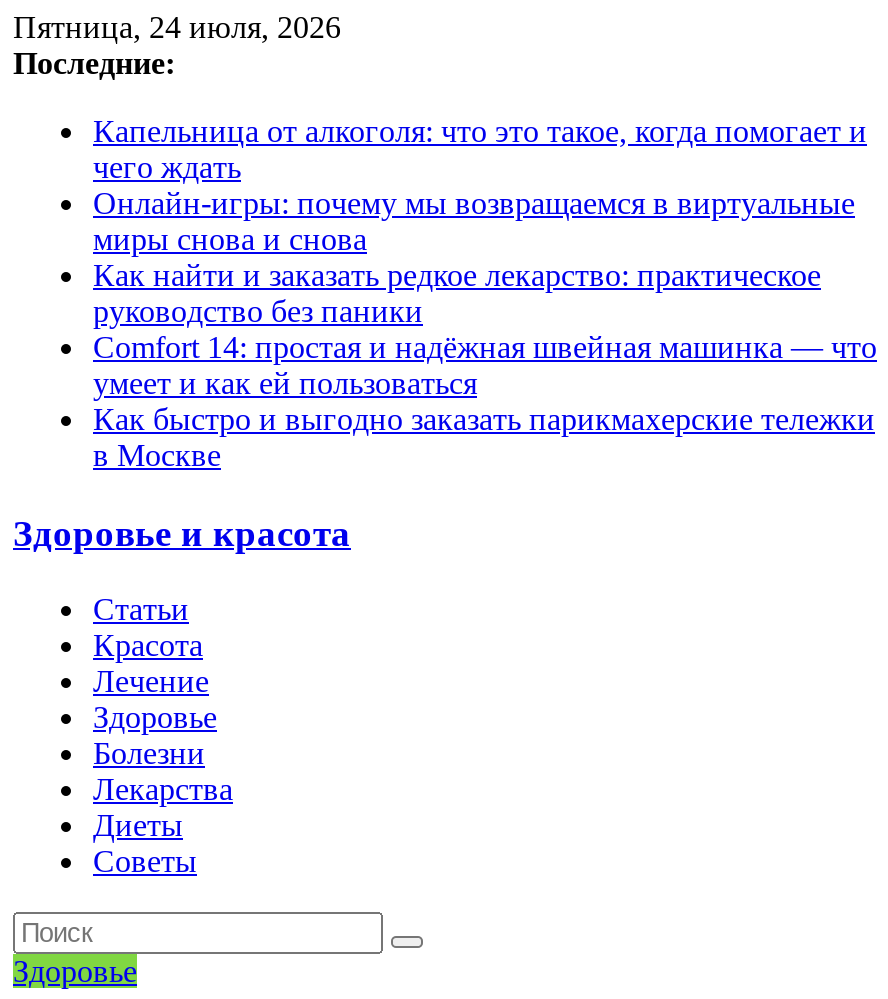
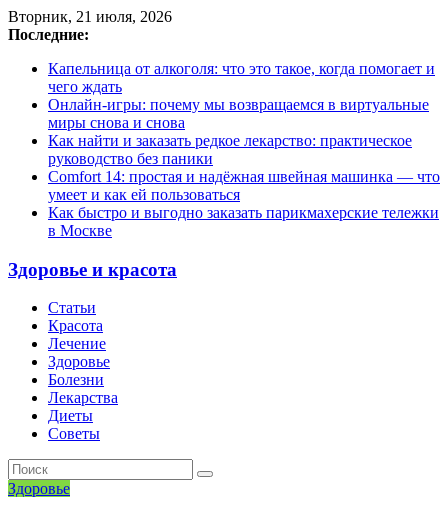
[13,10,341,44] Пятница, 24 июля, 2026 -> [8,8,172,25] Вторник, 21 июля, 2026

